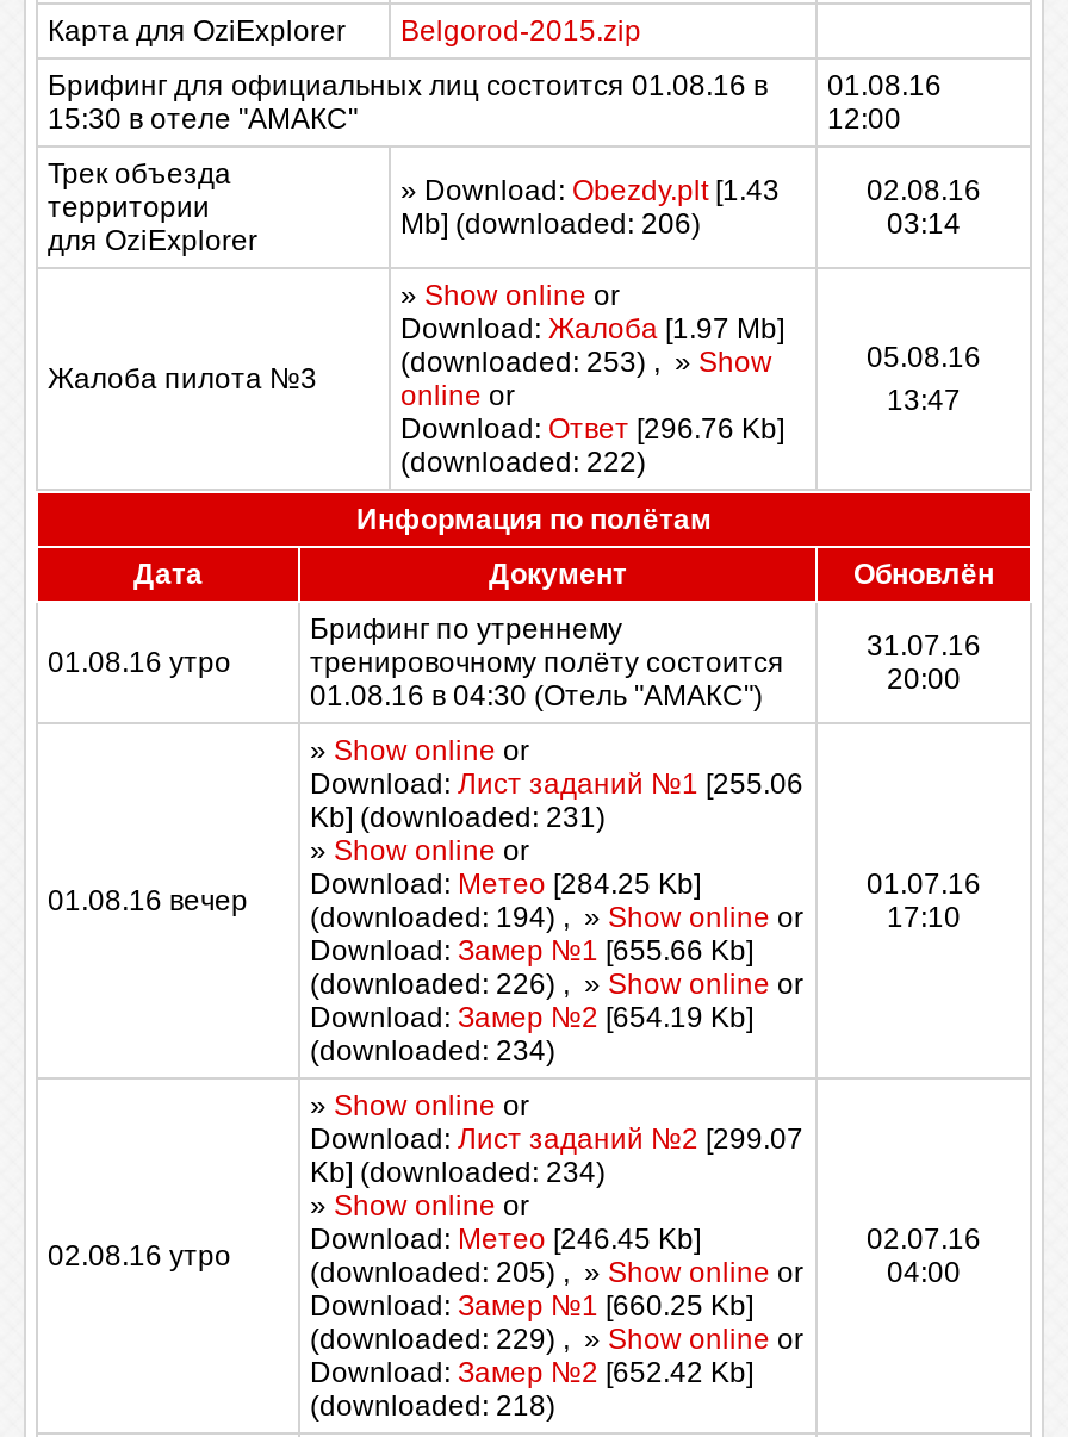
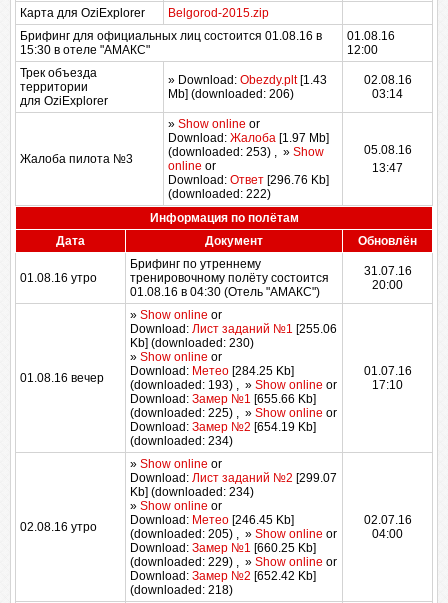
[310,801,606,834] Kb] (downloaded: 231) -> [130,336,254,350] Kb] (downloaded: 230)
[310,901,803,934] (downloaded: 194),» Show online or -> [130,378,337,392] (downloaded: 193),» Show online or
[310,968,803,1001] (downloaded: 226),» Show online or -> [130,406,337,420] (downloaded: 225),» Show online or

